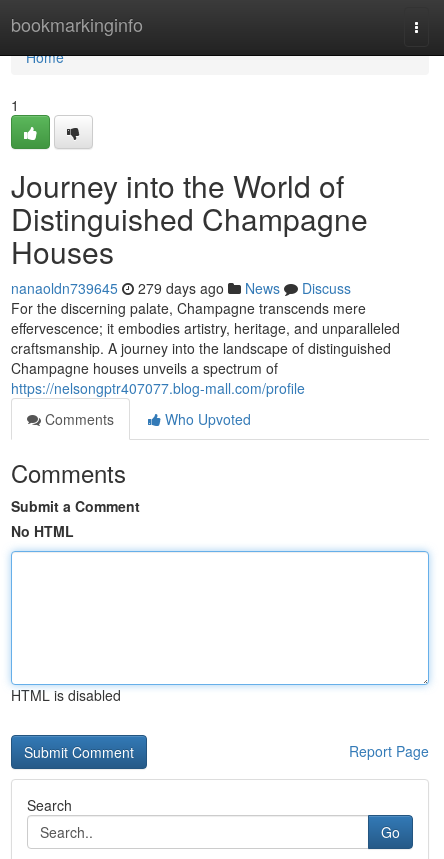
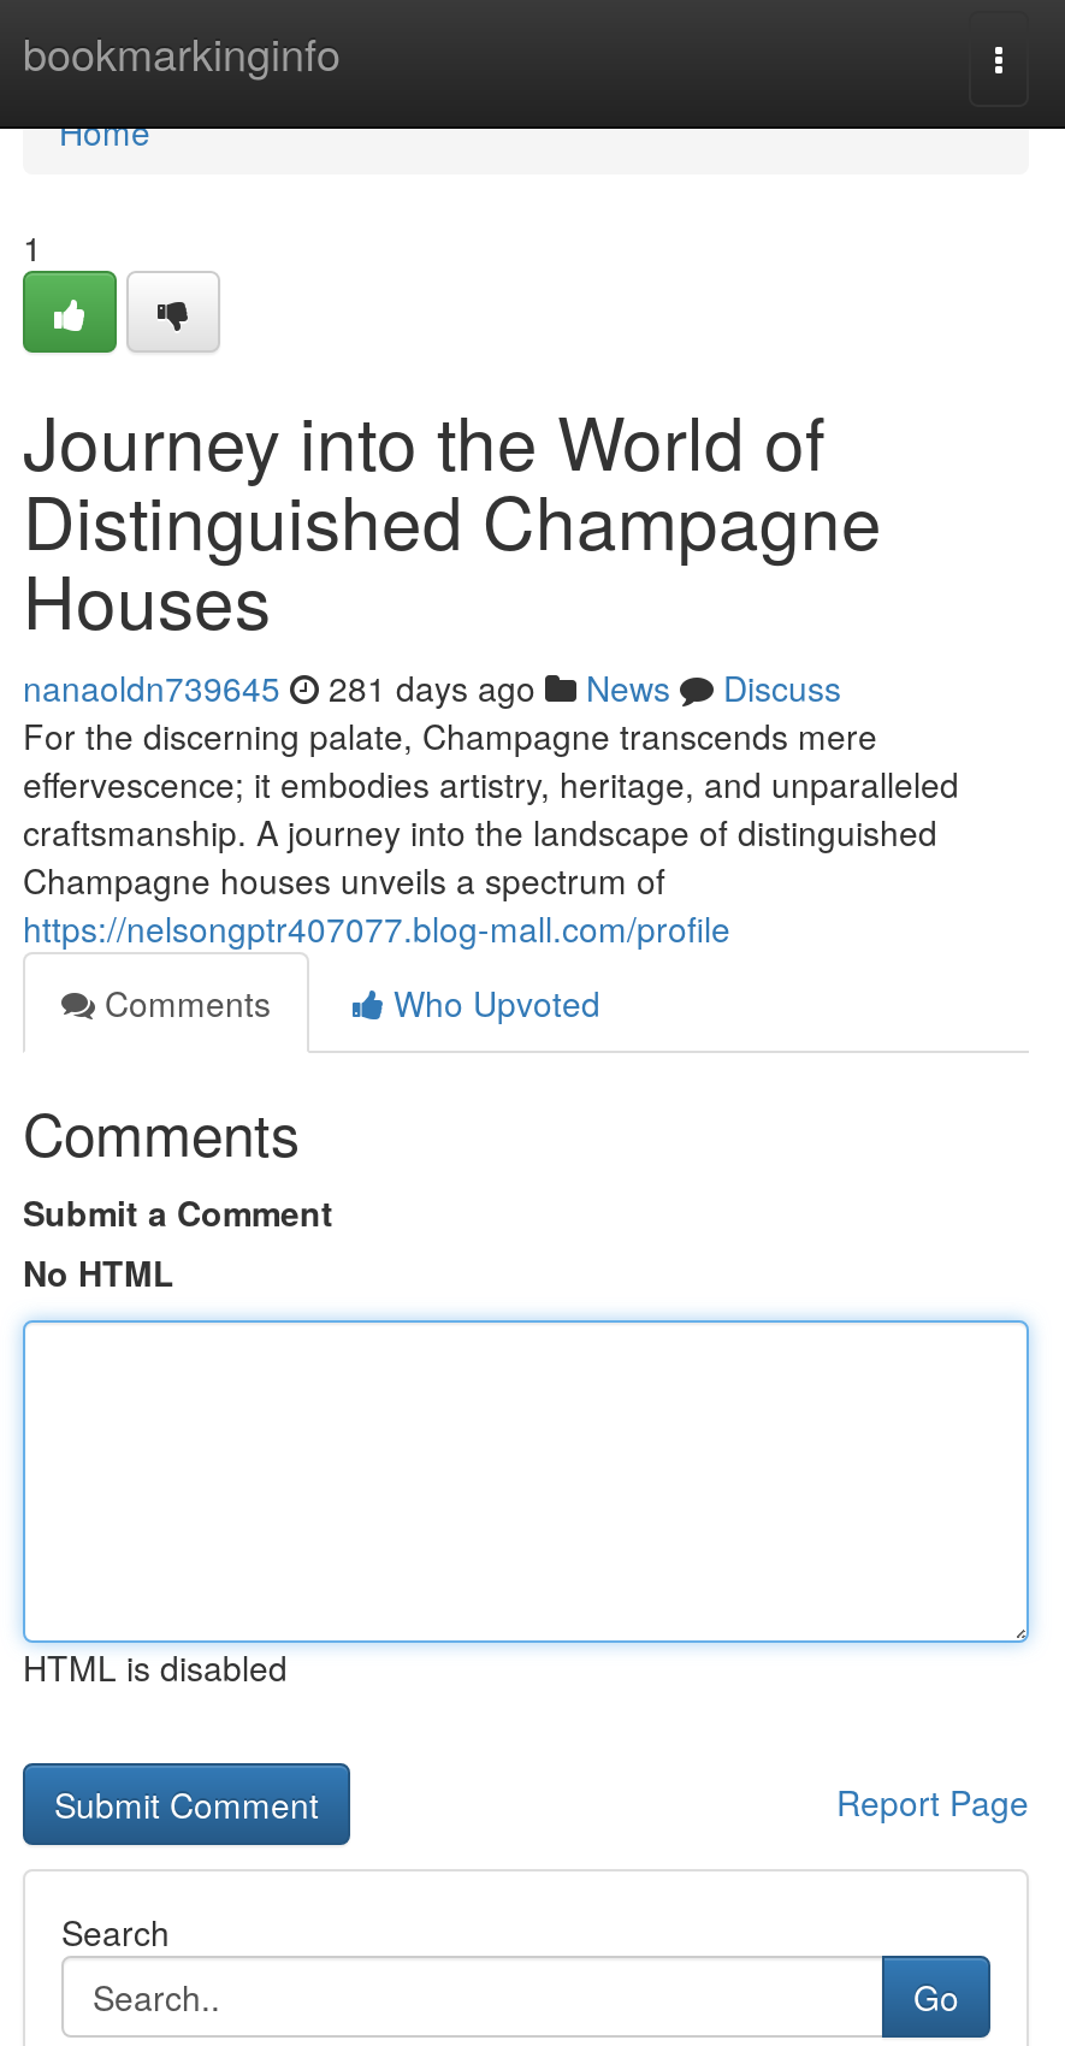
[11,278,351,298] nanaoldn739645 279 days ago News Discuss -> [23,663,841,711] nanaoldn739645 281 days ago News Discuss

